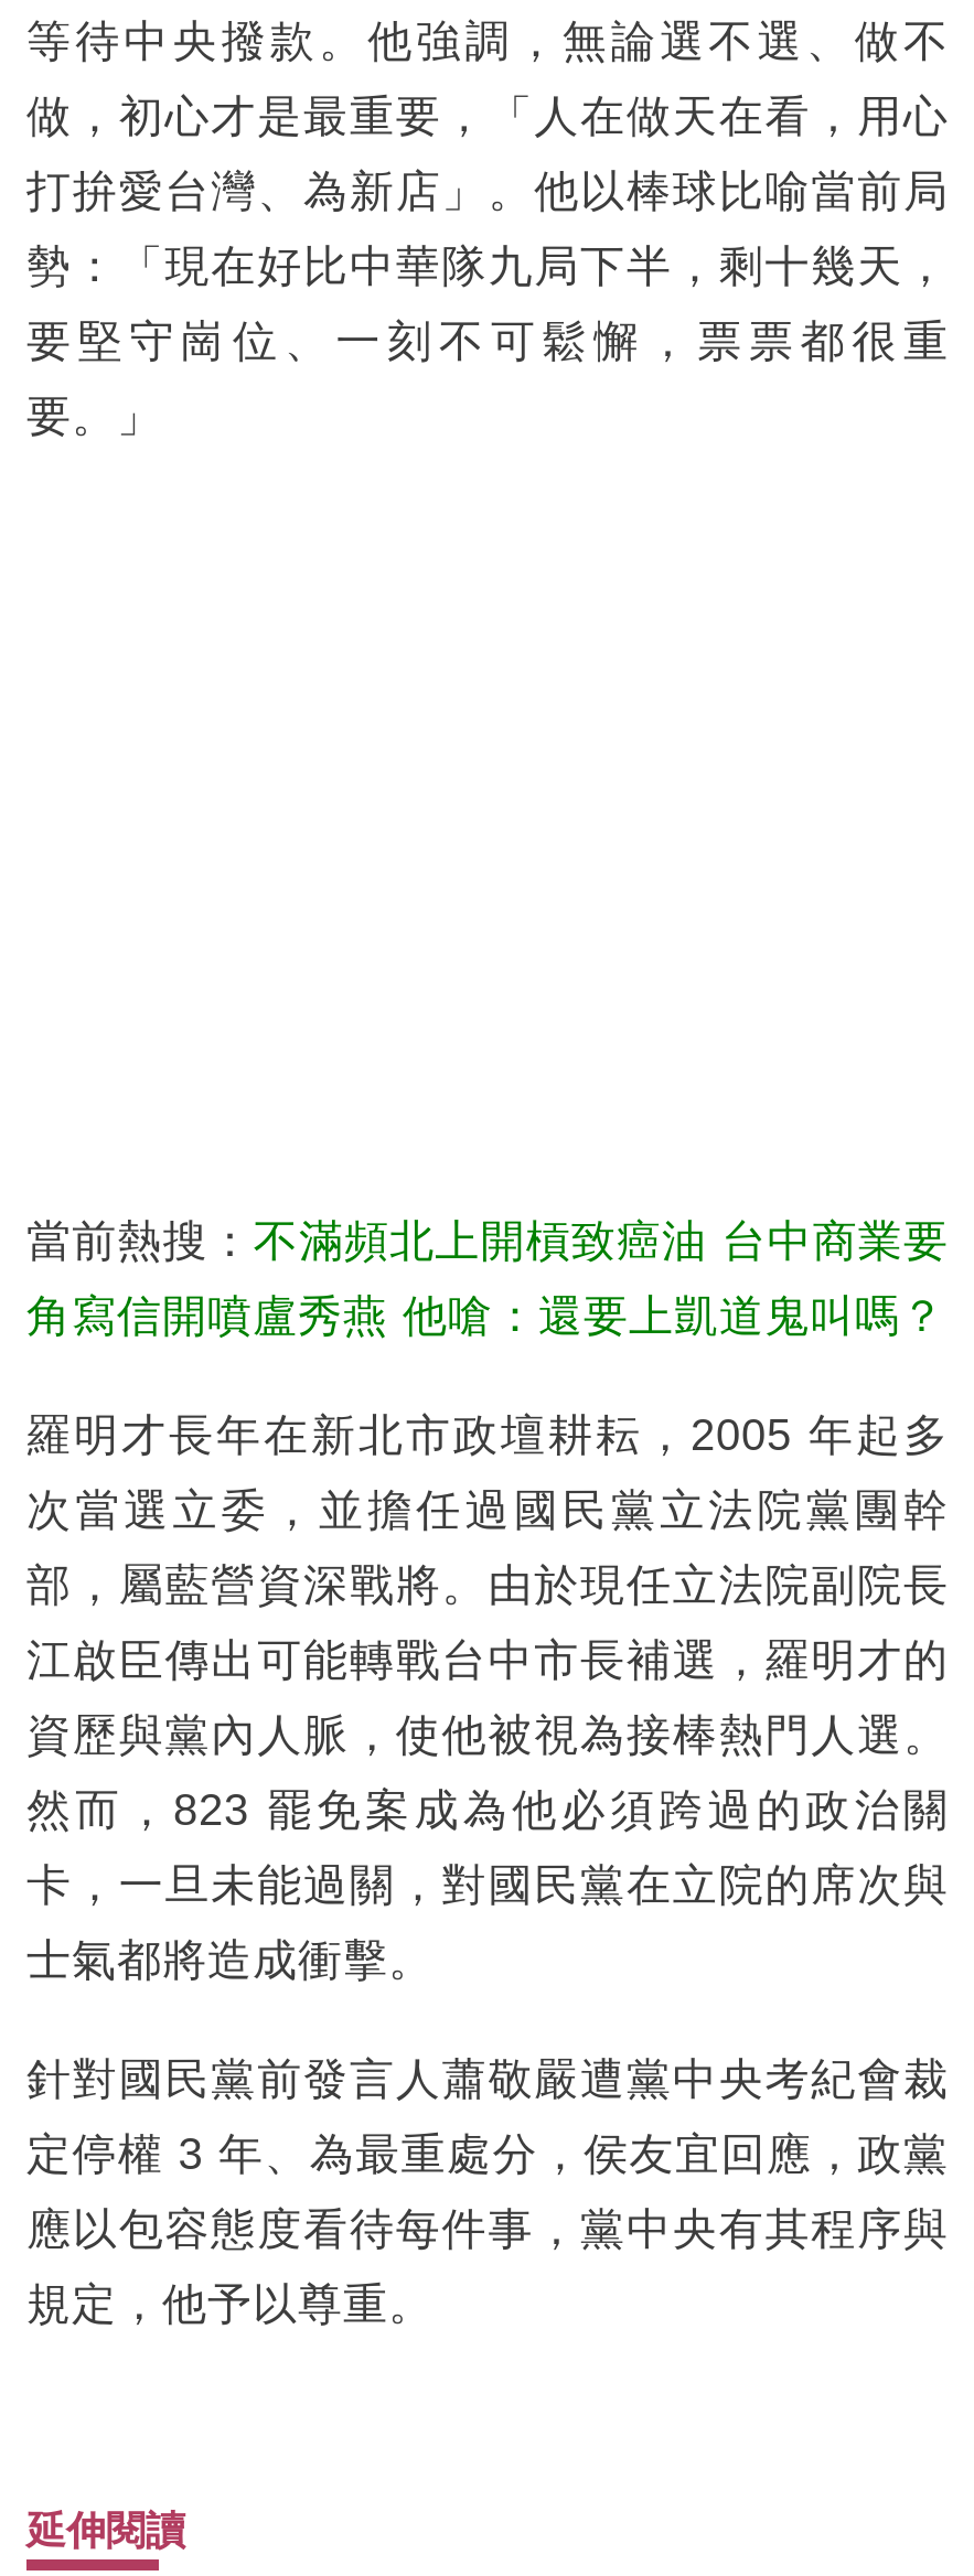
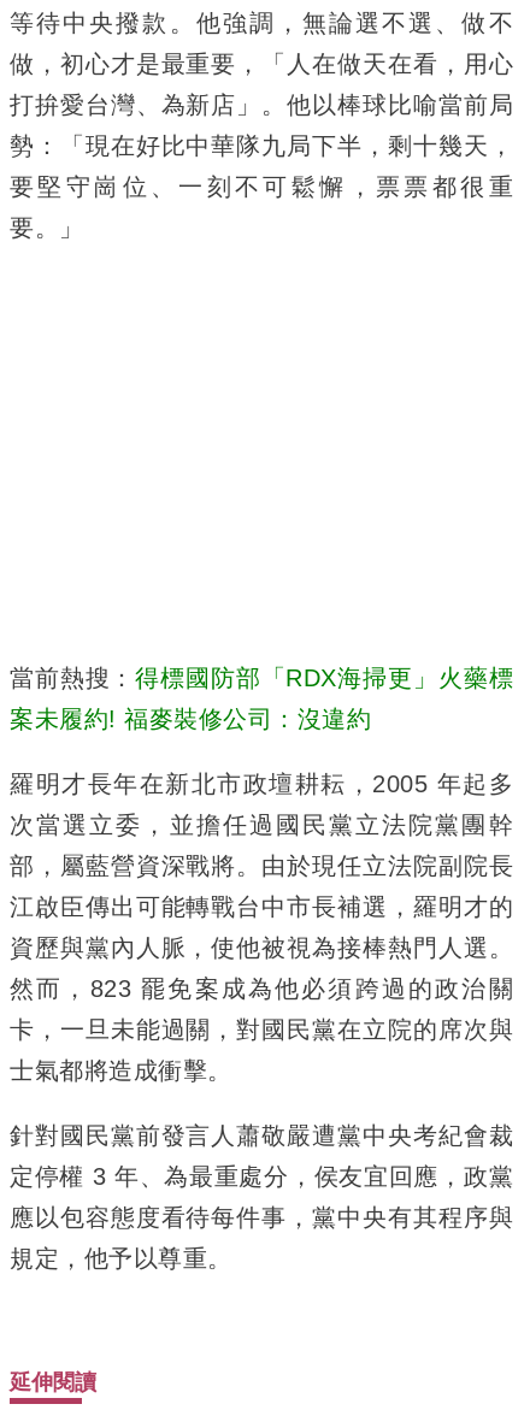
[26,1216,949,1264] 當前熱搜：不滿頻北上開槓致癌油 台中商業要 -> [10,664,513,691] 當前熱搜：得標國防部「RDX海掃更」火藥標
[26,1291,945,1339] 角寫信開噴盧秀燕 他嗆：還要上凱道鬼叫嗎？ -> [10,705,371,732] 案未履約! 福麥裝修公司：沒違約

